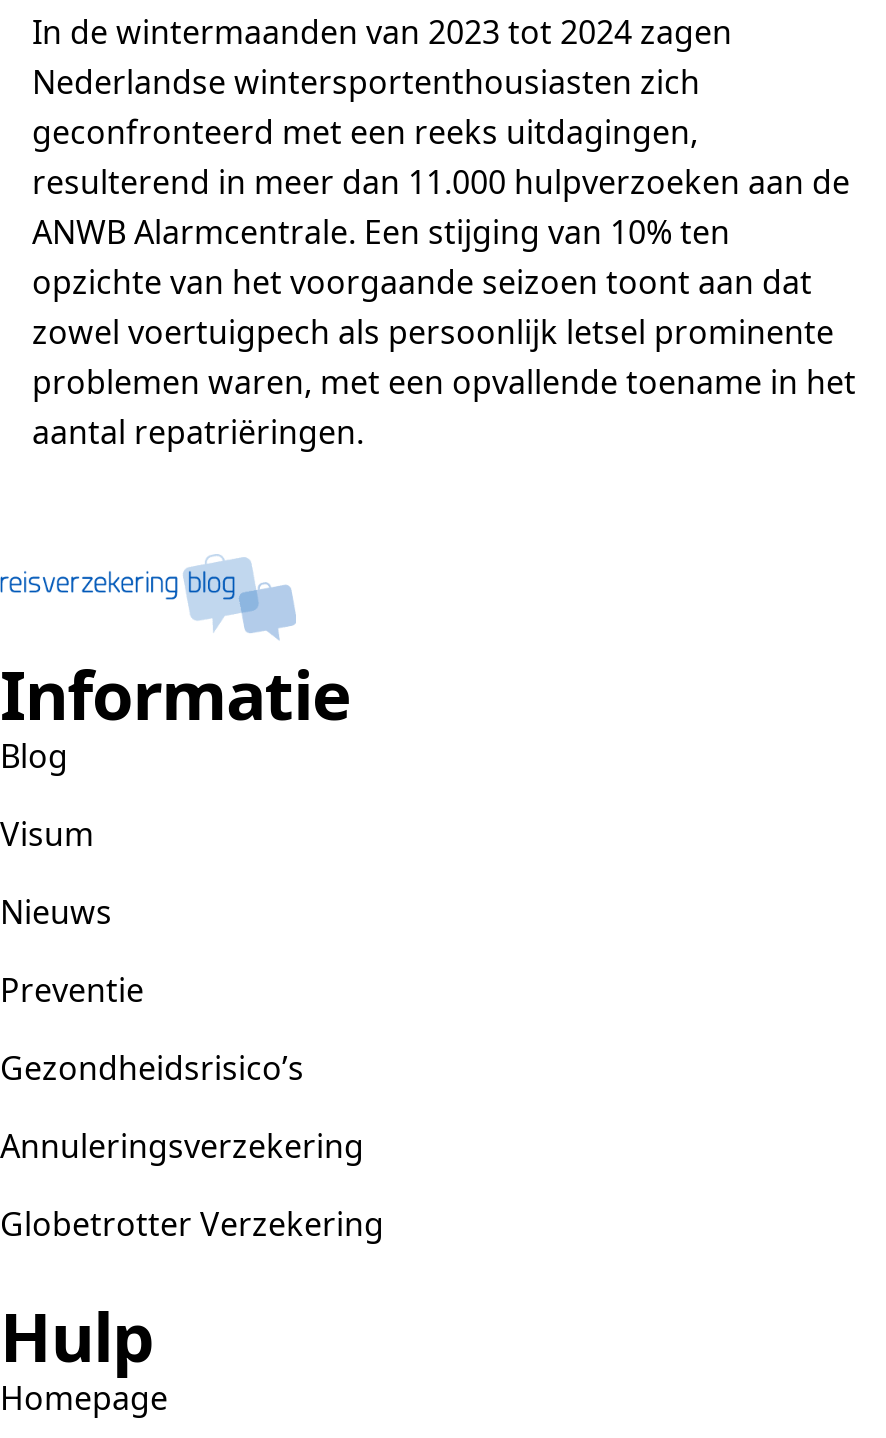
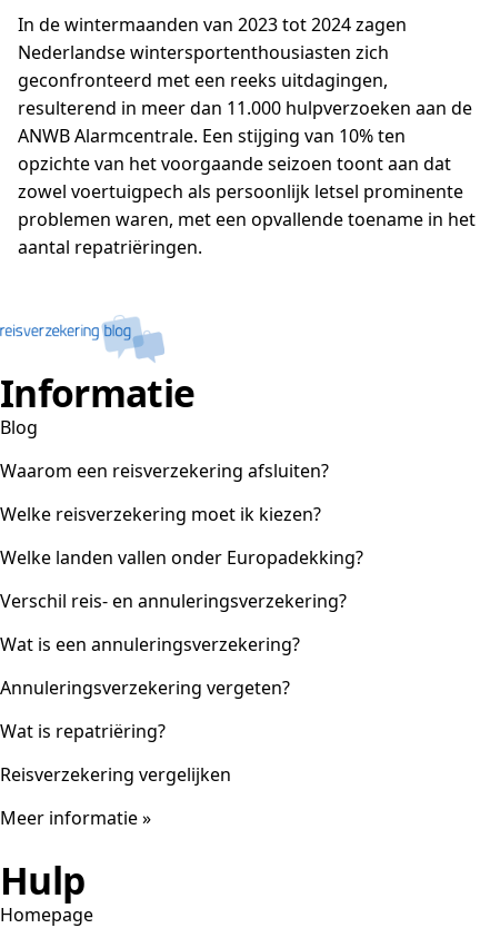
[0,812,384,1246] Visum | Nieuws | Preventie | Gezondheidsrisico’s | Annuleringsverzekering | Globetrotter Verzekering -> [0,458,363,830] Waarom een reisverzekering afsluiten? | Welke reisverzekering moet ik kiezen? | Welke landen vallen onder Europadekking? | Verschil reis- en annuleringsverzekering? | Wat is een annuleringsverzekering? | Annuleringsverzekering vergeten? | Wat is repatriëring? | Reisverzekering vergelijken | Meer informatie »

